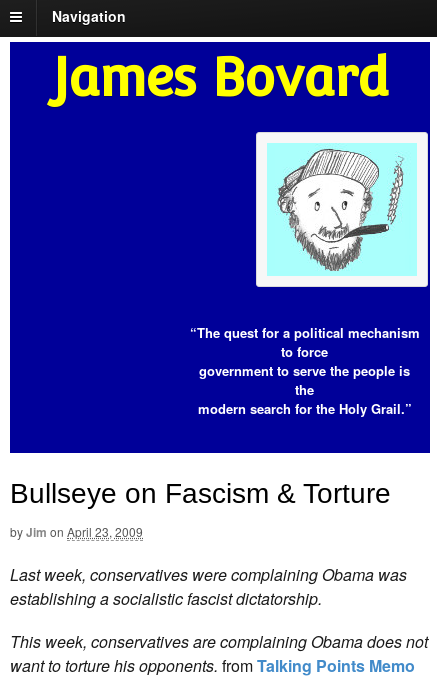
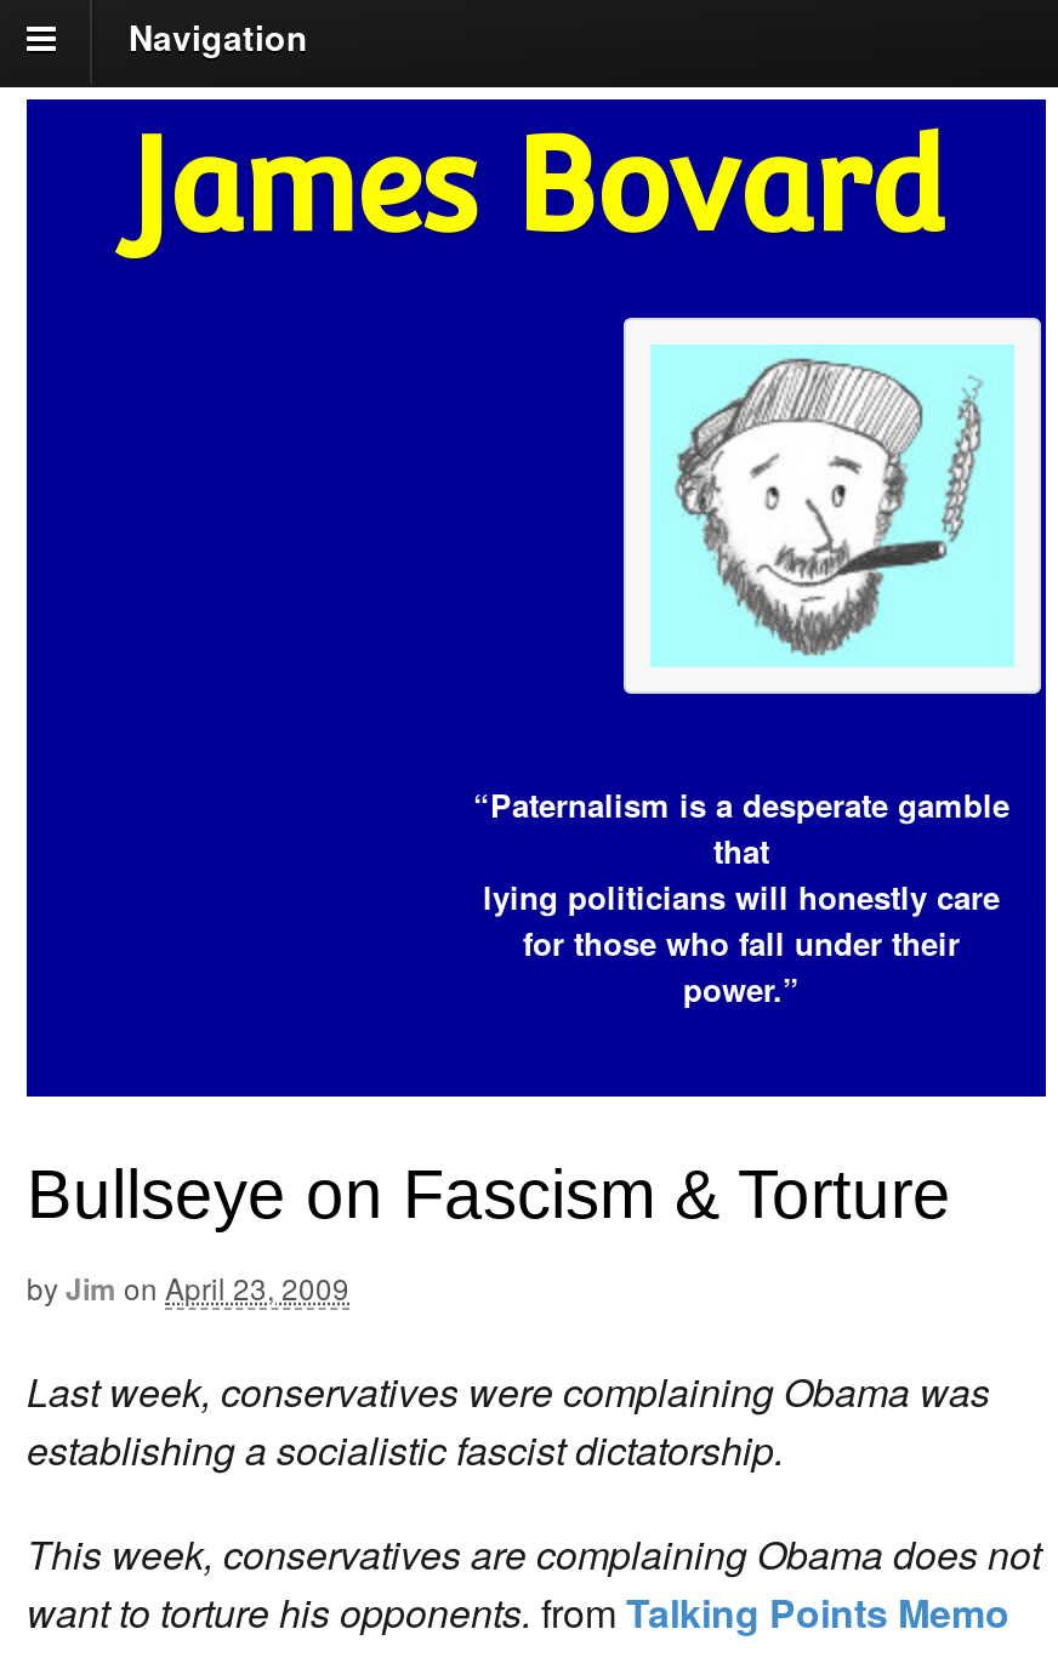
[189,323,419,418] “The quest for a political mechanism | to force | government to serve the people is | the | modern search for the Holy Grail.” -> [473,782,1009,1013] “Paternalism is a desperate gamble | that | lying politicians will honestly care | for those who fall under their | power.”

